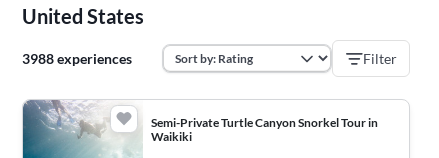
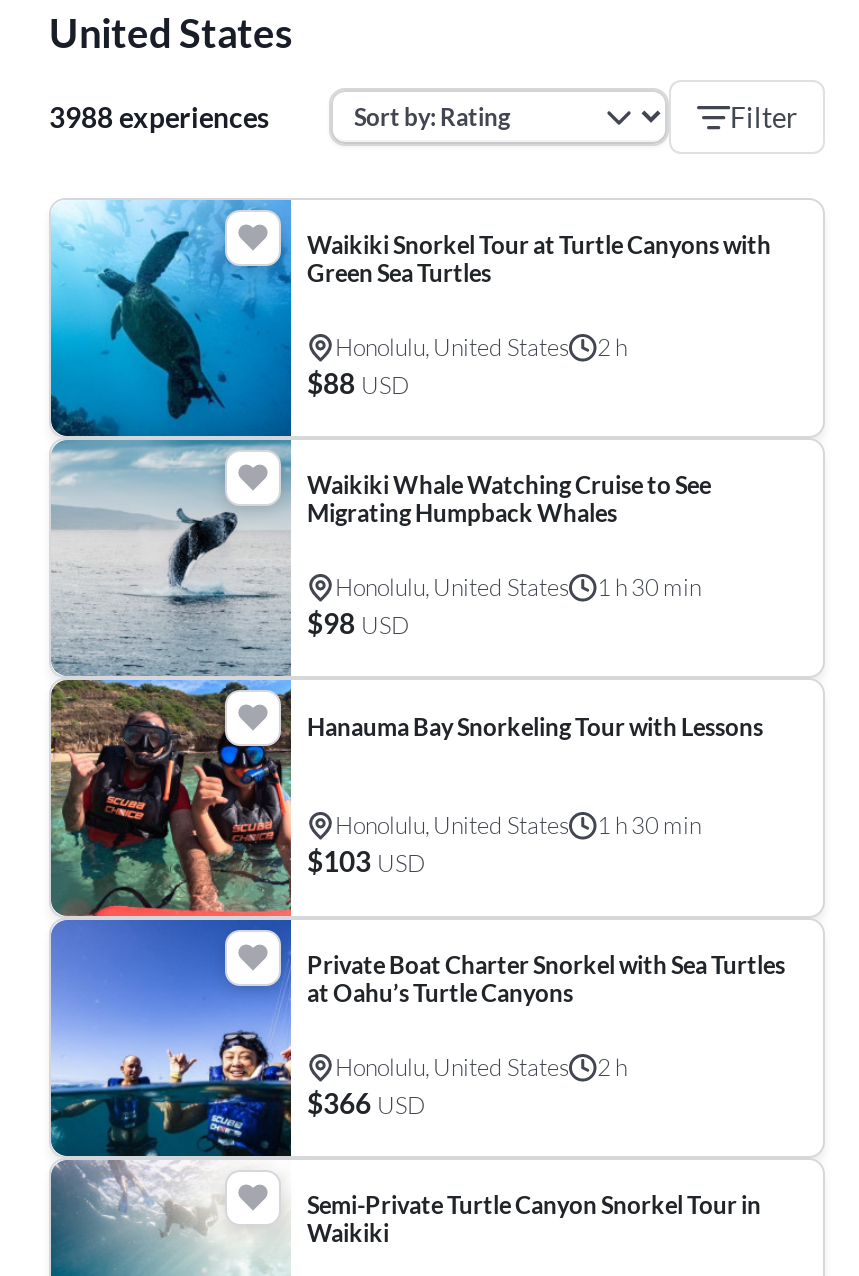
none -> [49,198,785,1158] [image] | Waikiki Snorkel Tour at Turtle Canyons with | Green Sea Turtles | Honolulu, United States | 2 h | $88 USD | Waikiki Whale Watching Cruise to See | Migrating Humpback Whales | Honolulu, United States | 1 h 30 min | $98 USD | Hanauma Bay Snorkeling Tour with Lessons | Honolulu, United States | 1 h 30 min | $103 USD | Private Boat Charter Snorkel with Sea Turtles | at Oahu’s Turtle Canyons | Honolulu, United States | 2 h | $366 USD

